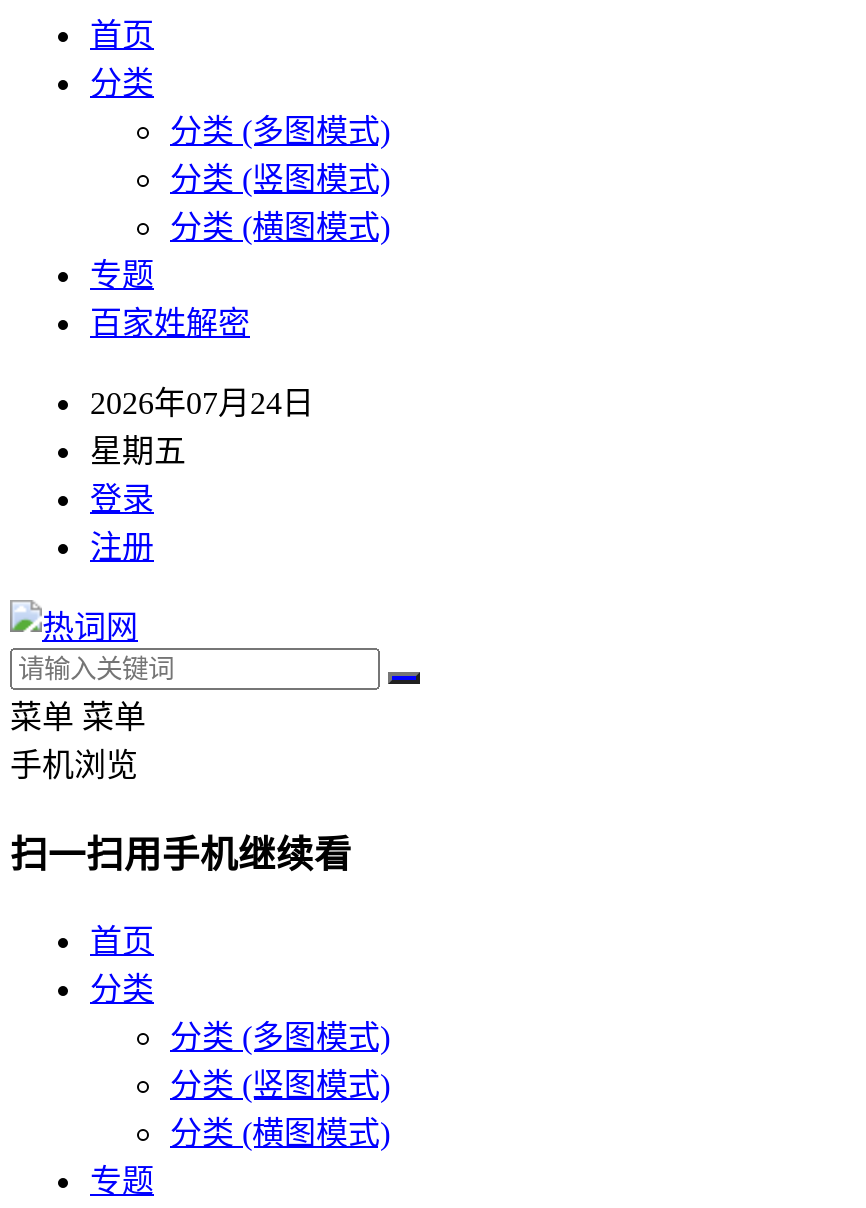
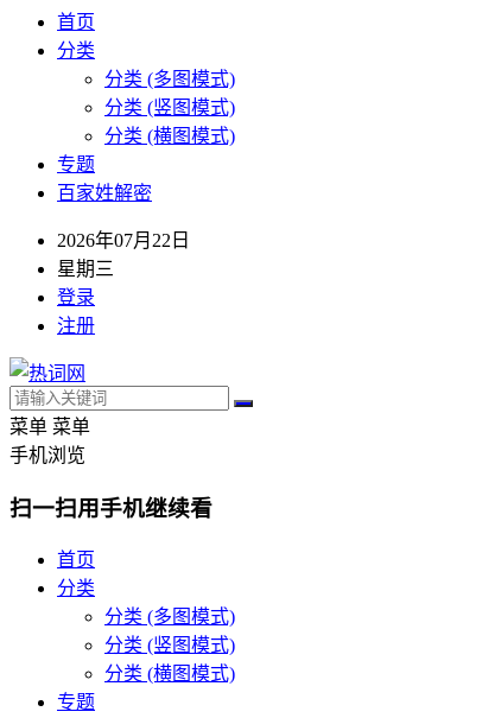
[90,386,314,420] 2026年07月24日 -> [57,230,190,250] 2026年07月22日
[90,434,186,468] 星期五 -> [57,259,114,279] 星期三

